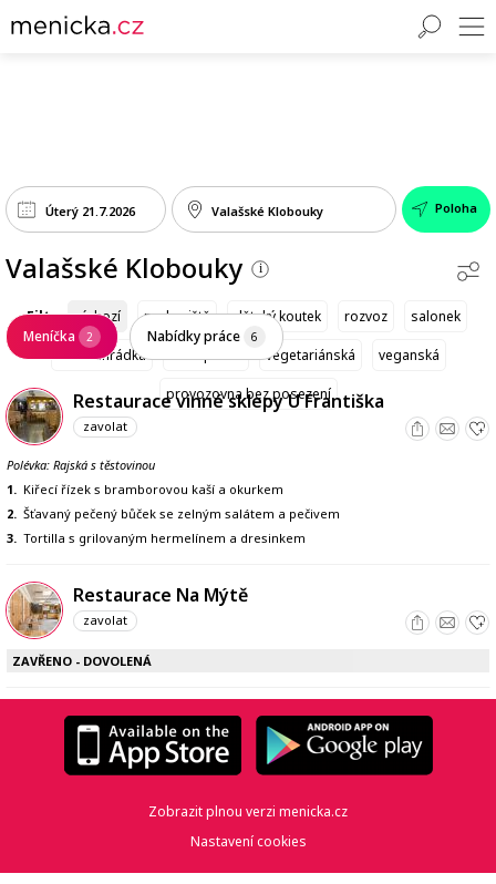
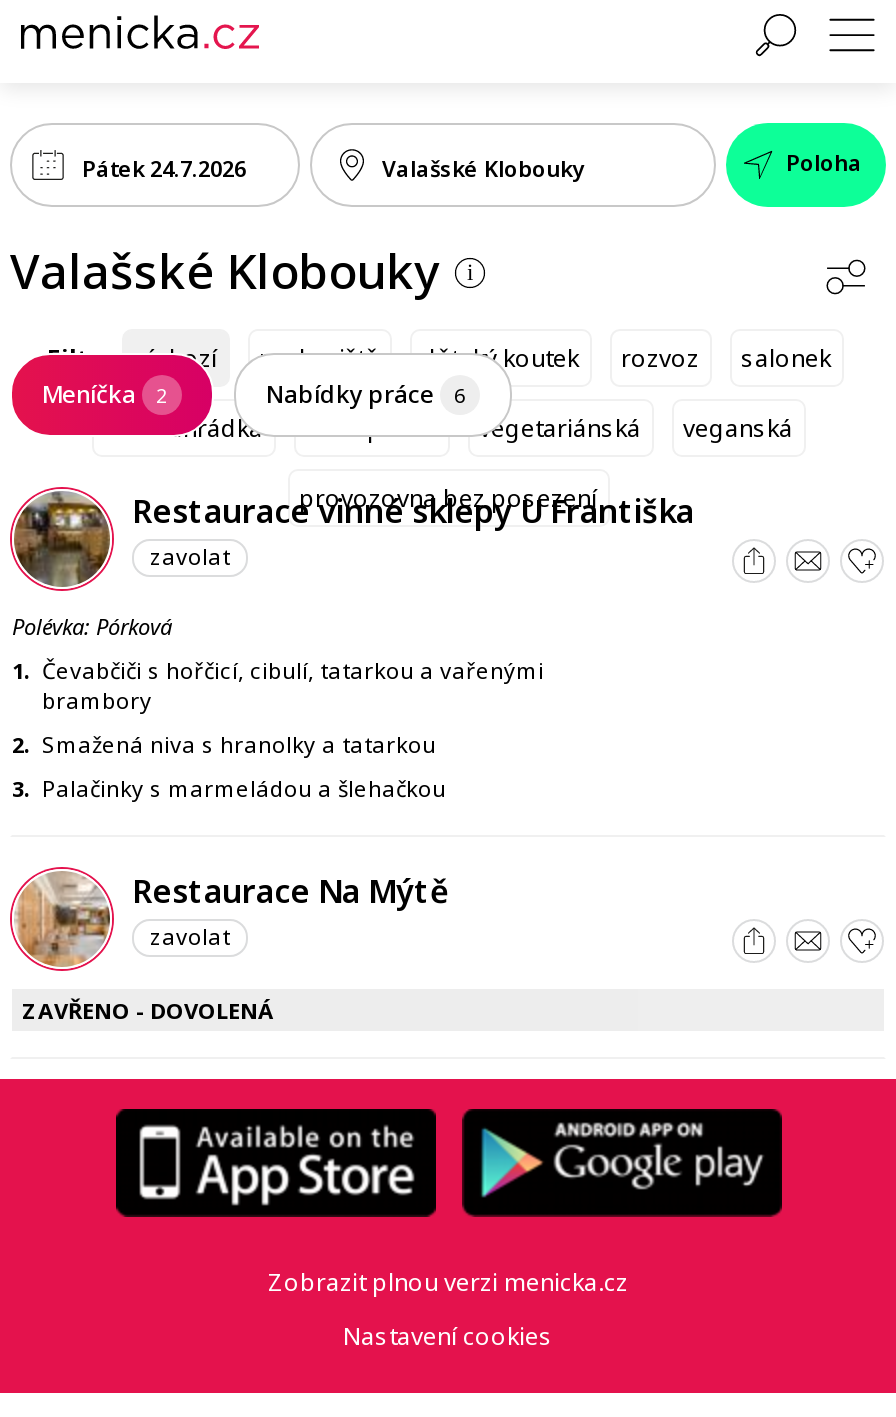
moved [0,387,66,446] -> [0,485,120,593]: [image]
[7,456,155,473] Polévka: Rajská s těstovinou -> [12,611,172,641] Polévka: Pórková
[7,481,283,497] 1. Kiřecí řízek s bramborovou kaší a okurkem -> [12,655,544,715] 1. Čevabčiči s hořčicí, cibulí, tatarkou a vařenými | brambory
[7,505,340,522] 2. Šťavaný pečený bůček se zelným salátem a pečivem -> [12,729,436,759] 2. Smažená niva s hranolky a tatarkou
[7,530,306,546] 3. Tortilla s grilovaným hermelínem a dresinkem -> [12,773,446,803] 3. Palačinky s marmeládou a šlehačkou

